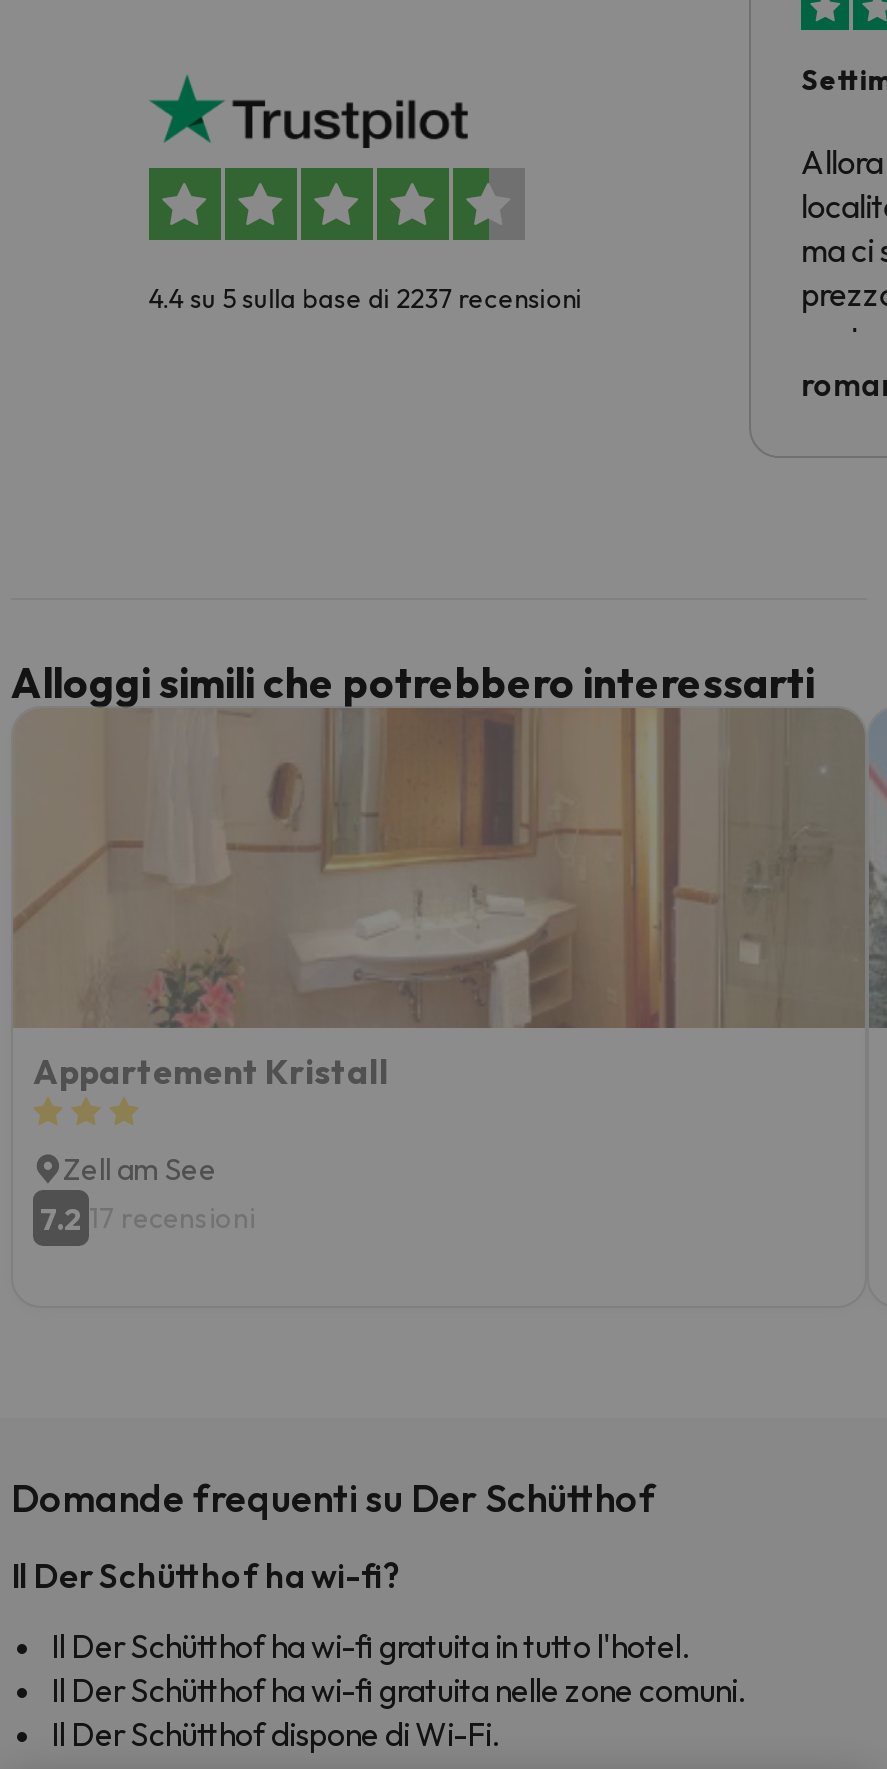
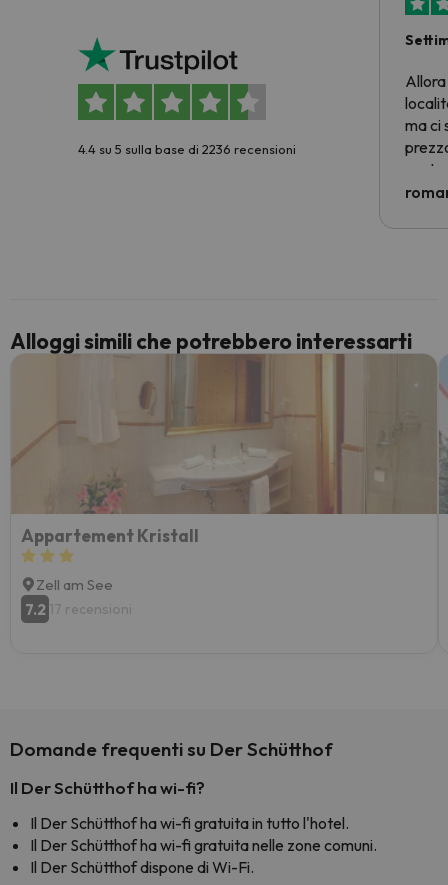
[148,282,582,314] 4.4 su 5 sulla base di 2237 recensioni -> [78,141,296,157] 4.4 su 5 sulla base di 2236 recensioni

